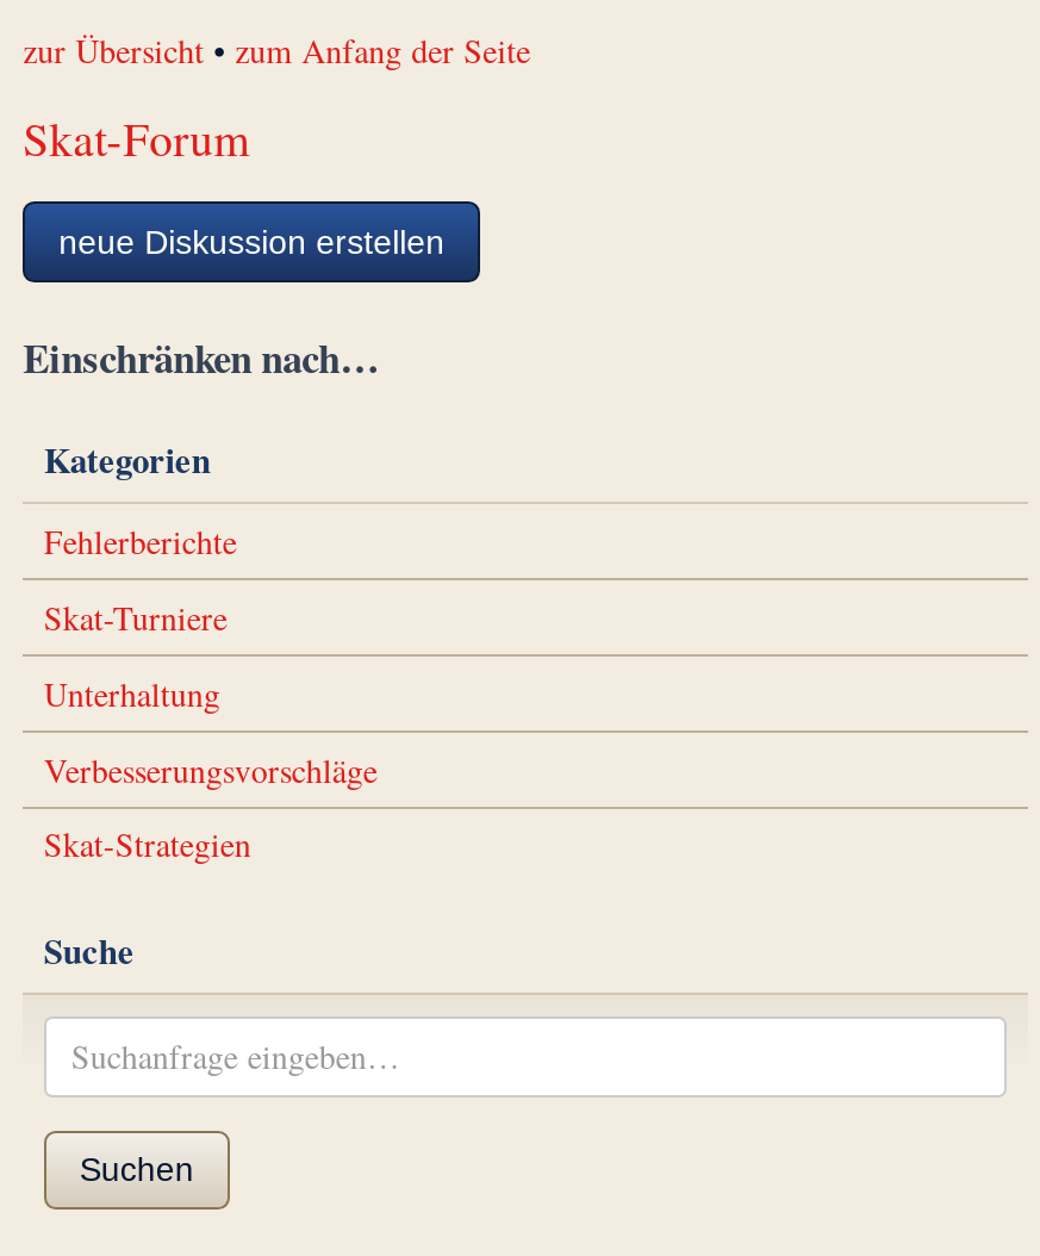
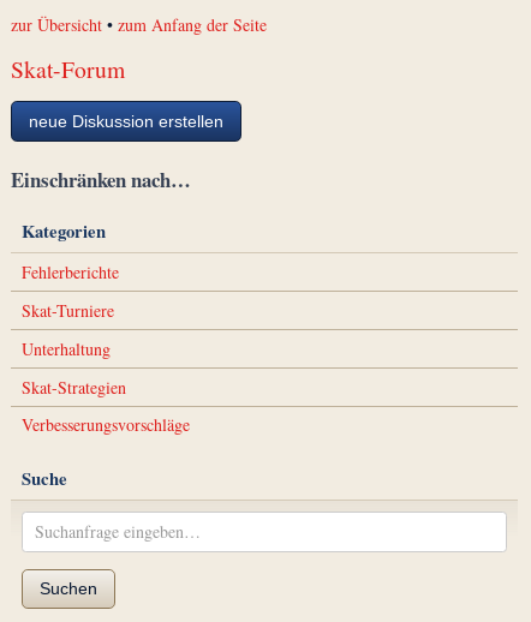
moved [44,746,377,792] -> [22,414,190,436]: Verbesserungsvorschläge
moved [44,822,251,868] -> [22,375,126,398]: Skat-Strategien

